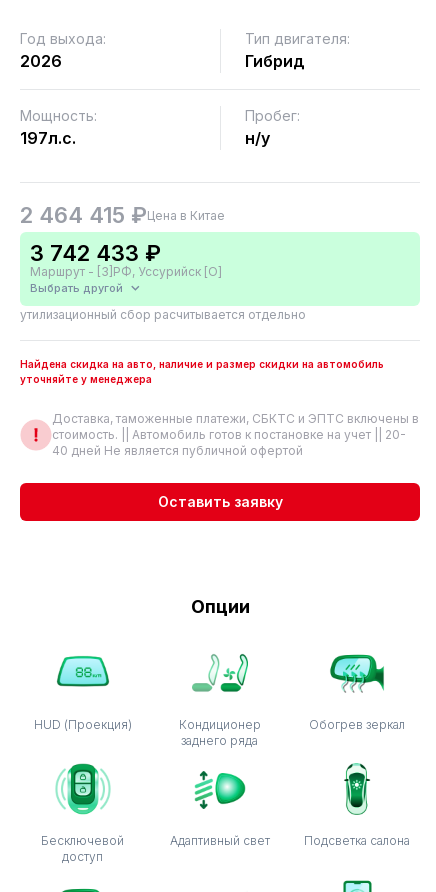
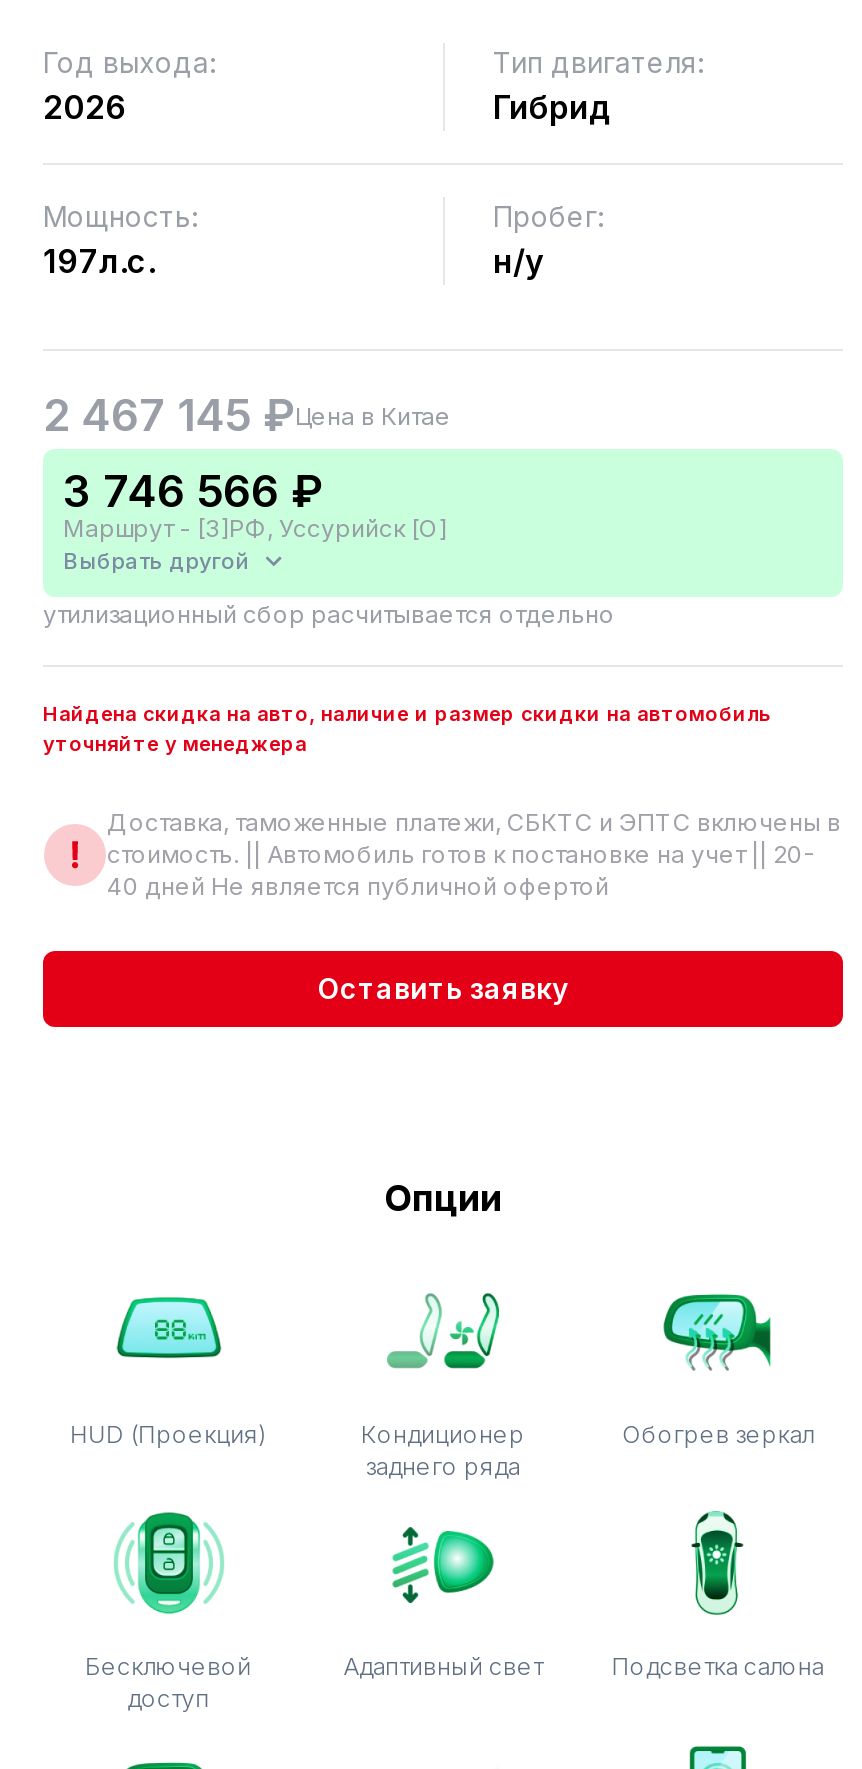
[20,202,225,228] 2 464 415 ₽Цена в Китае -> [43,389,451,441] 2 467 145 ₽Цена в Китае
[30,240,161,266] 3 742 433 ₽ -> [63,465,323,517] 3 746 566 ₽

